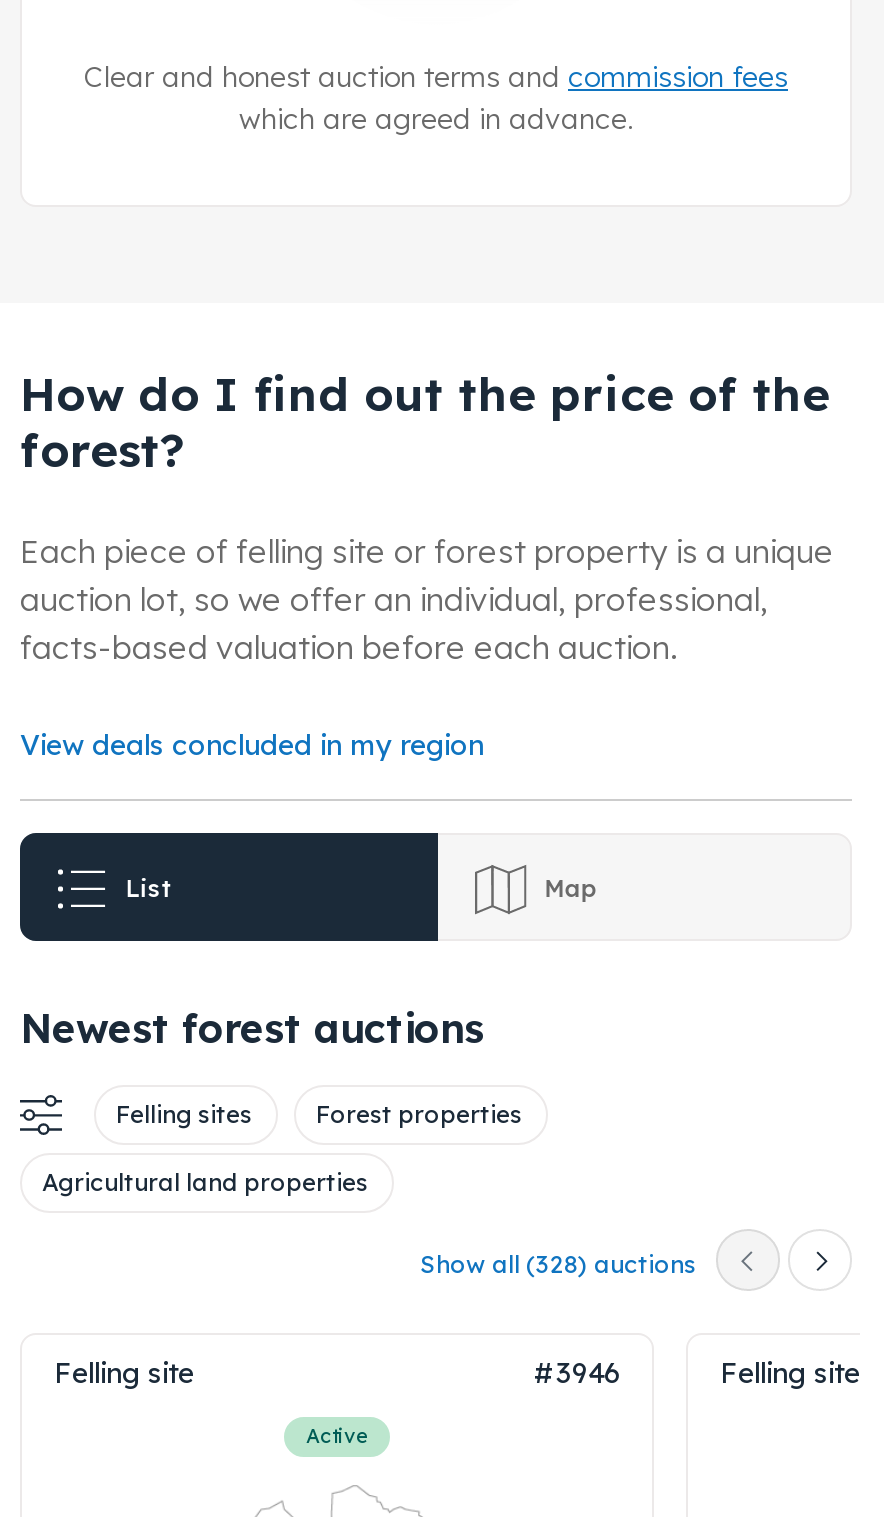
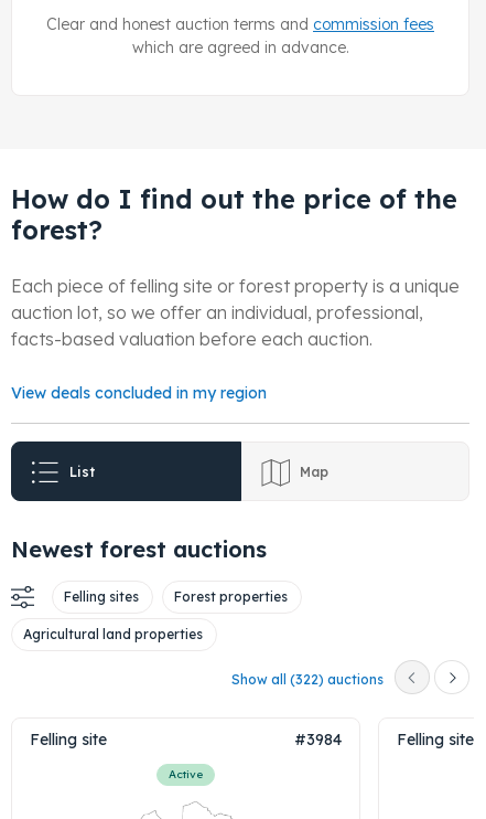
[420,1249,696,1279] Show all (328) auctions -> [231,671,384,688] Show all (322) auctions
[534,1355,620,1391] #3946 -> [294,730,342,749] #3984

